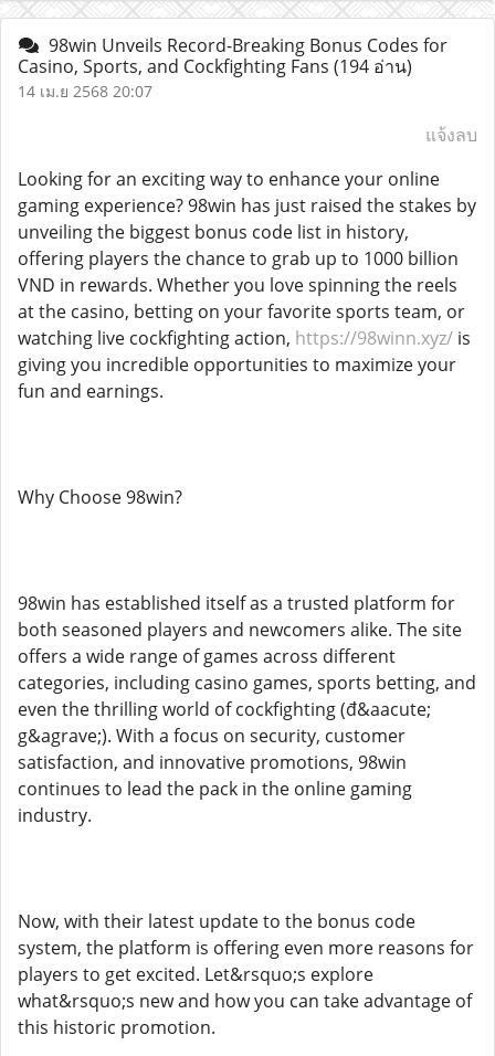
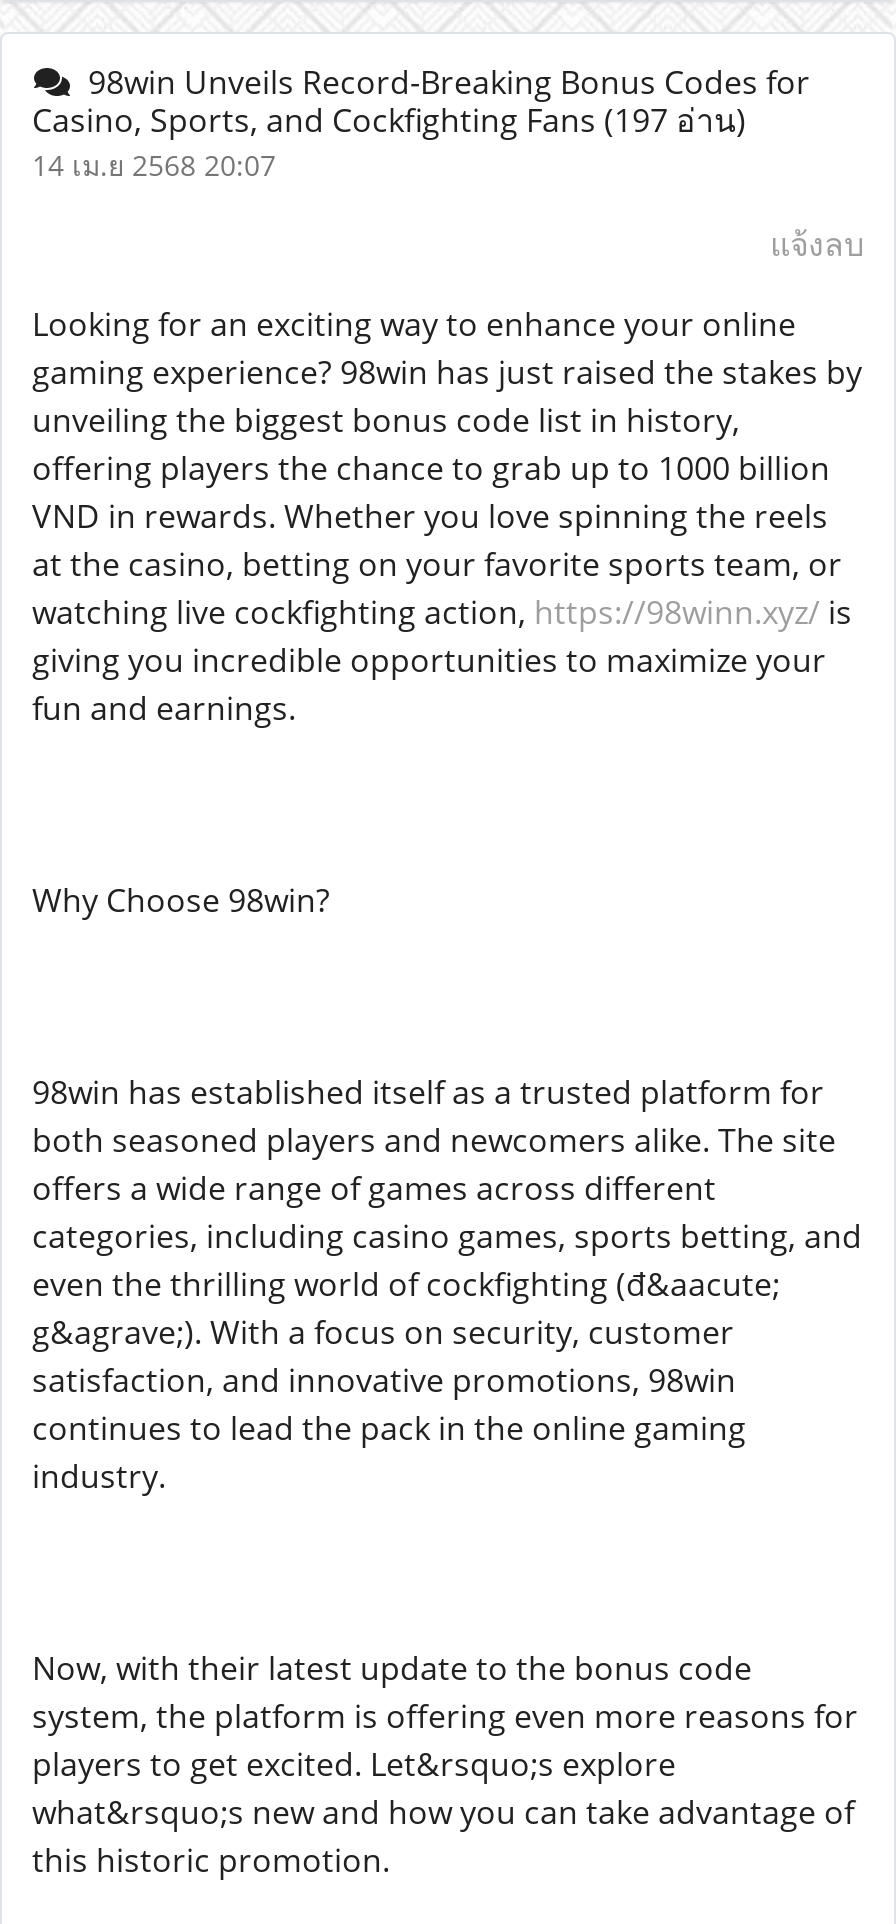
[18,54,412,78] Casino, Sports, and Cockfighting Fans (194 อ่าน) -> [32,98,746,142] Casino, Sports, and Cockfighting Fans (197 อ่าน)

